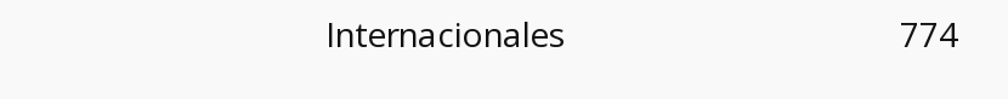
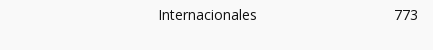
[900,10,958,56] 774 -> [394,5,418,24] 773

